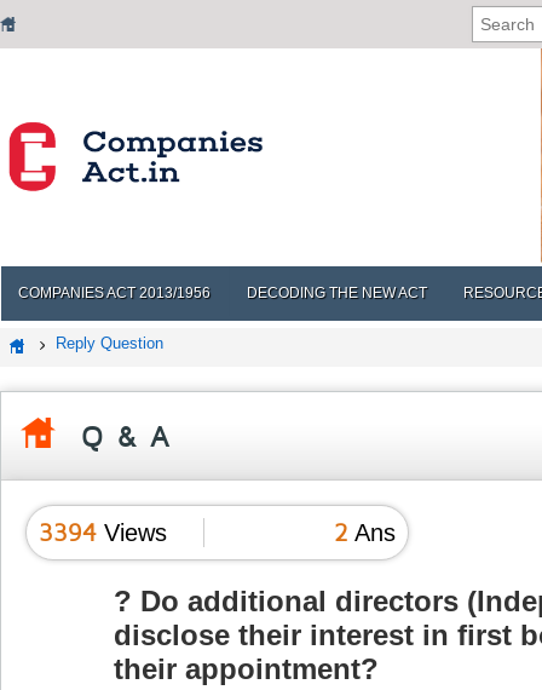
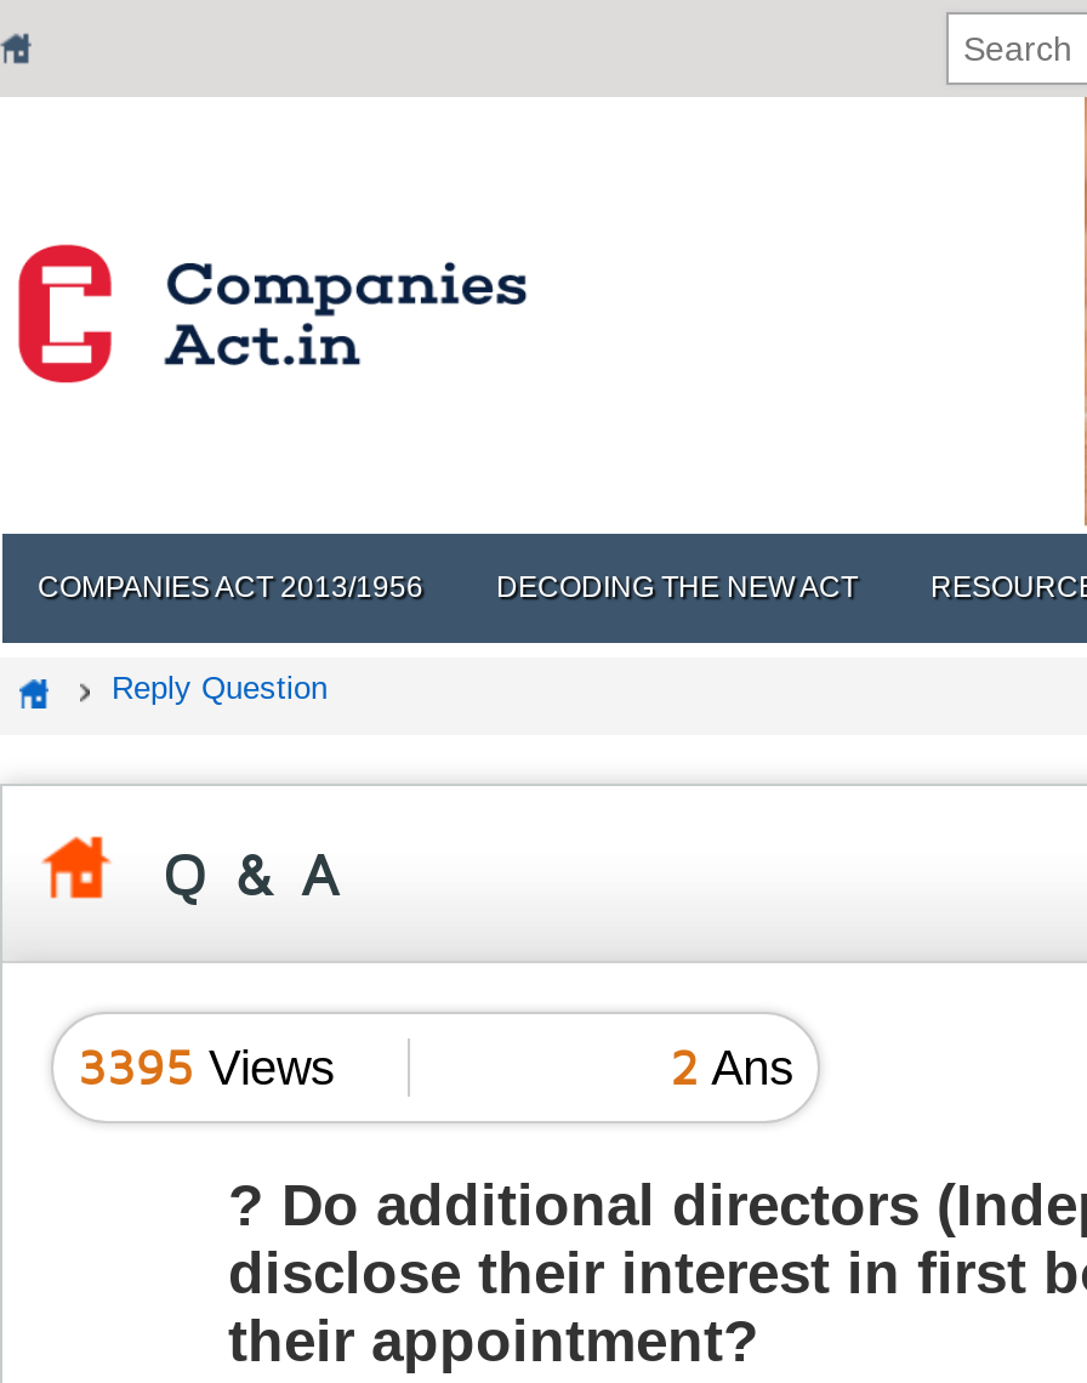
[39,518,167,546] 3394 Views -> [78,1038,335,1094] 3395 Views

